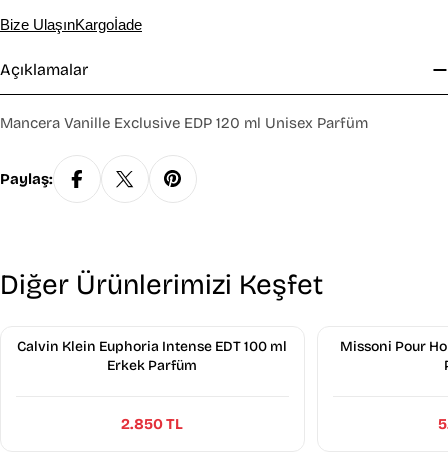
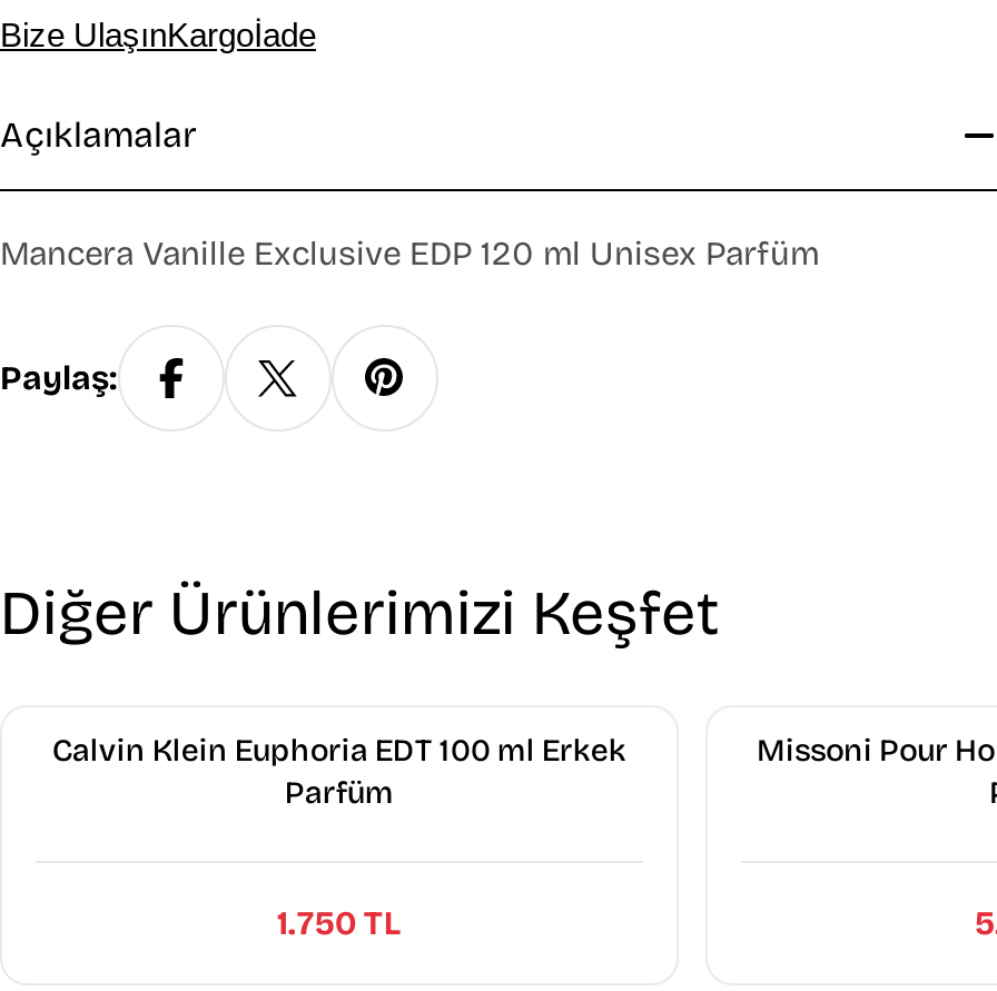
[17,338,287,374] Calvin Klein Euphoria Intense EDT 100 ml | Erkek Parfüm -> [52,732,626,812] Calvin Klein Euphoria EDT 100 ml Erkek | Parfüm
[121,415,183,433] 2.850 TL -> [277,903,401,943] 1.750 TL

